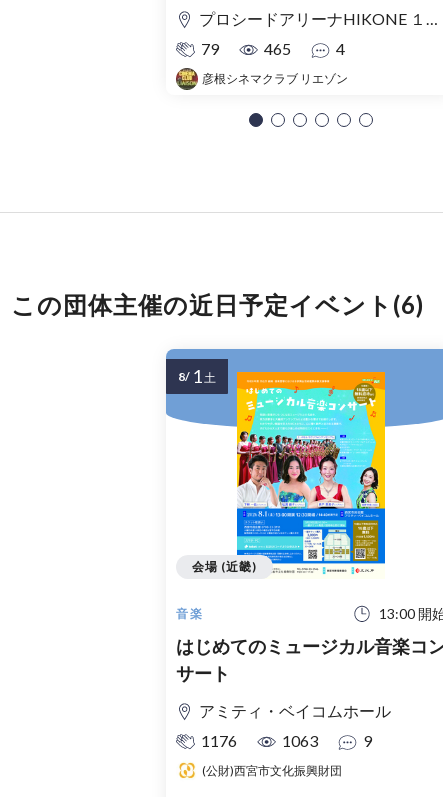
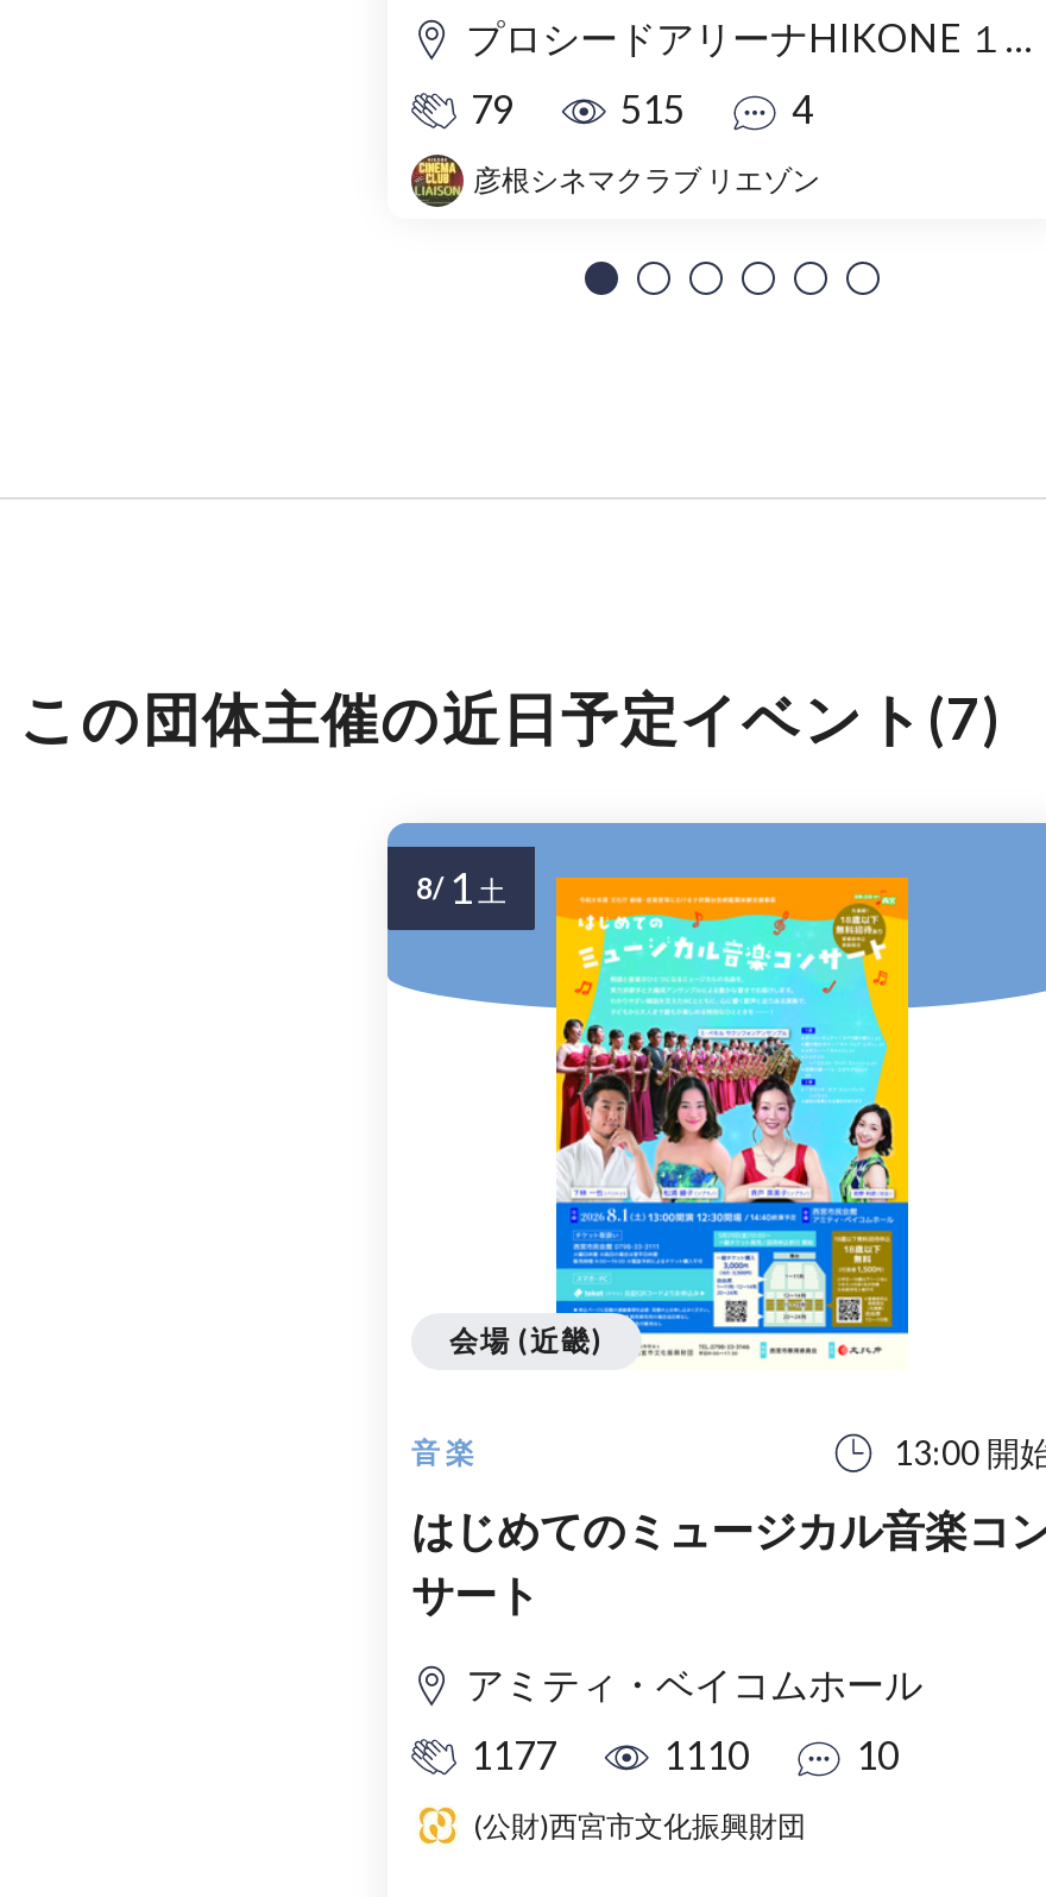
[264,39,291,58] 465 -> [620,87,685,132] 515
[11,290,424,319] この団体主催の近日予定イベント(6) -> [19,683,1001,752] この団体主催の近日予定イベント(7)
[201,731,237,750] 1176 -> [471,1733,556,1778] 1177
[282,731,318,750] 1063 -> [663,1733,749,1778] 1110
[363,731,372,750] 9 -> [856,1733,899,1778] 10

